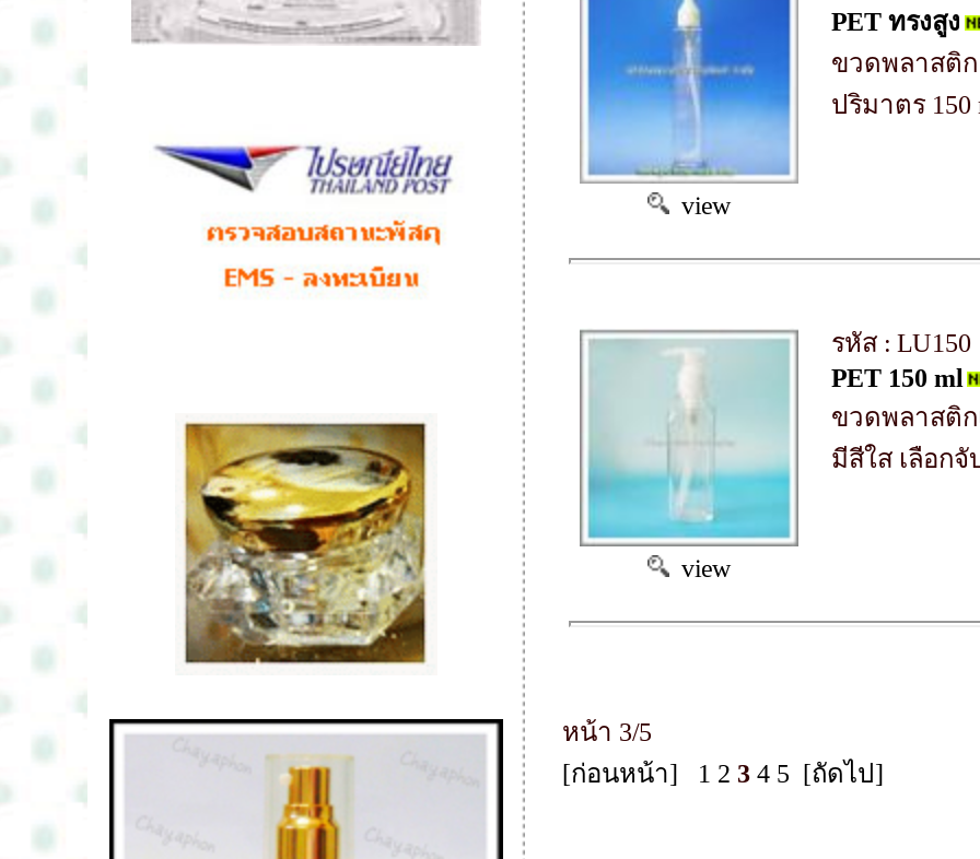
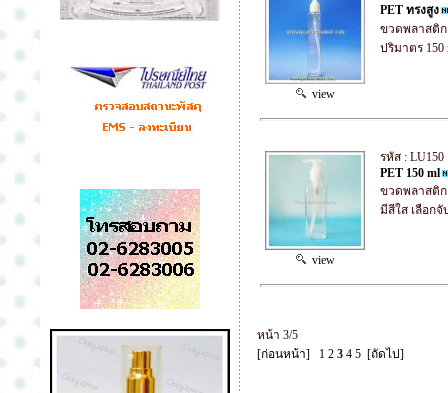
[175,413,435,673] [image] -> [79,188,200,309] [image]

